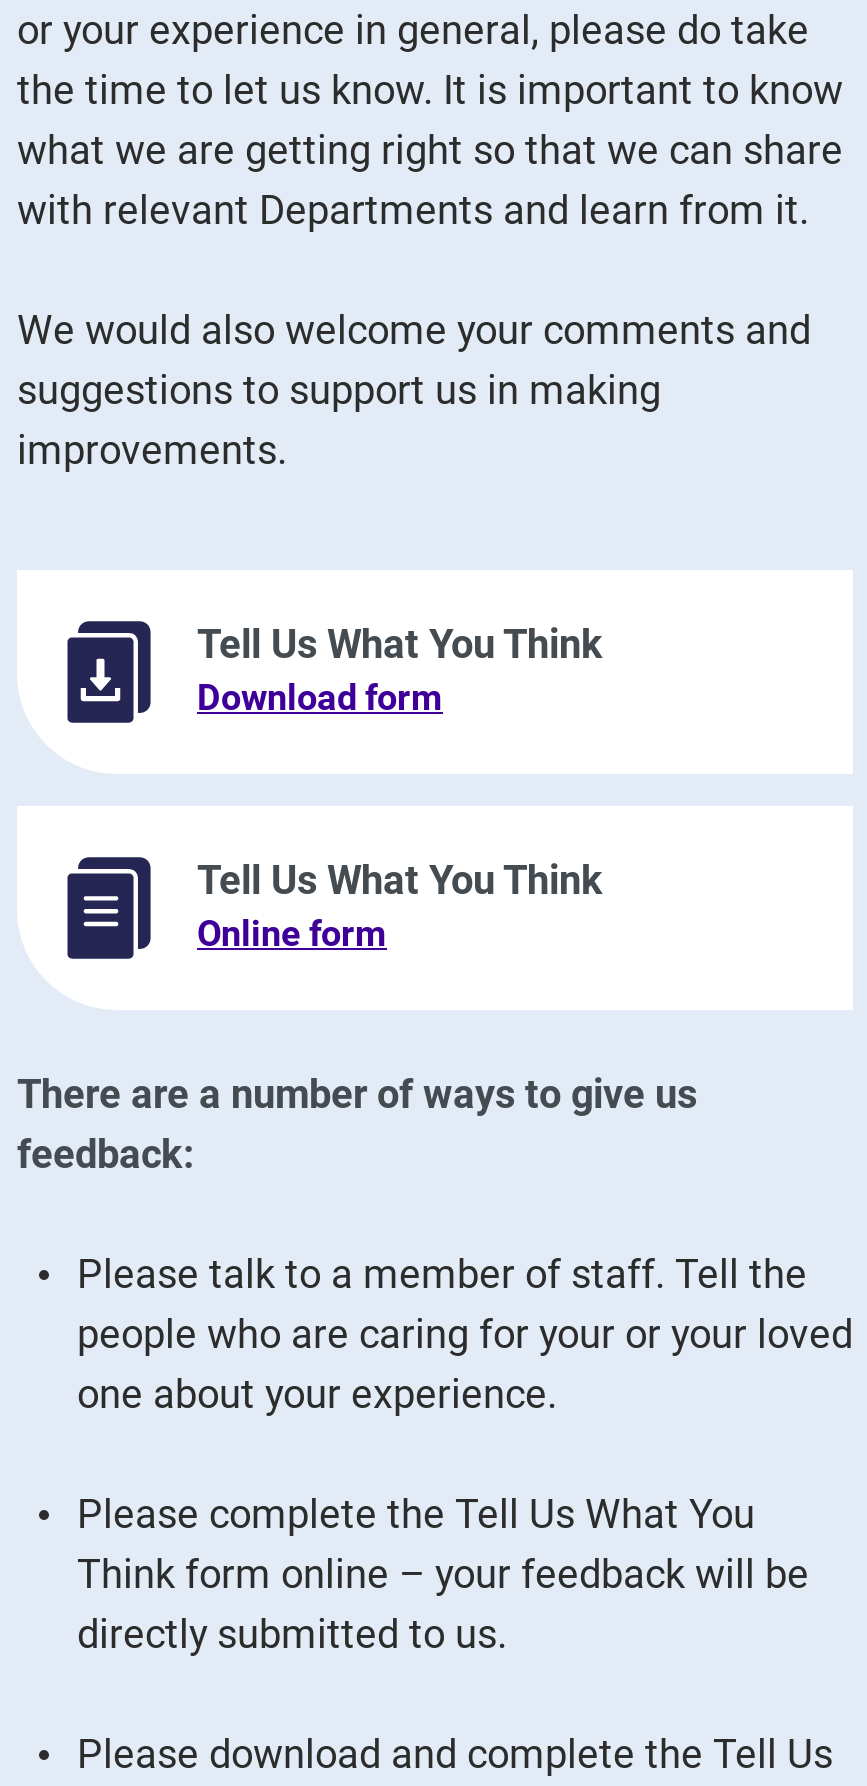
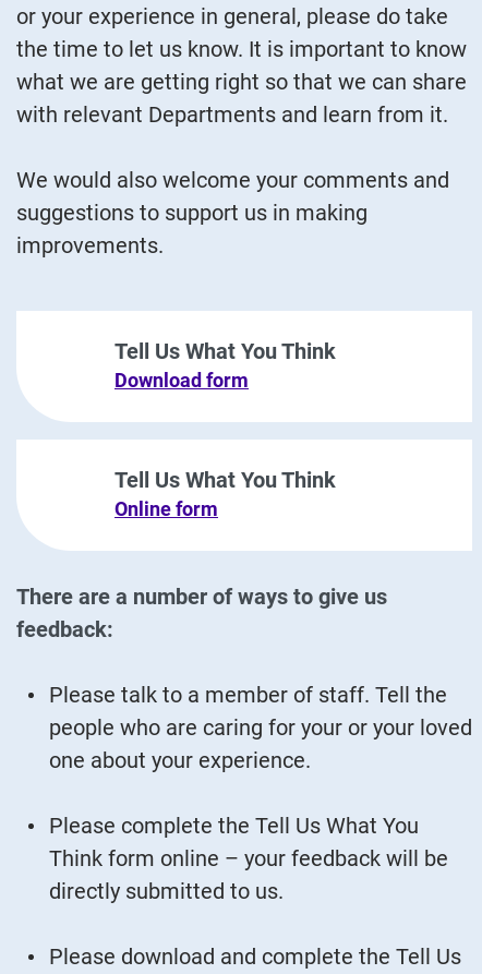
[65,618,153,726] [image] -> none
[65,854,153,962] [image] -> none

